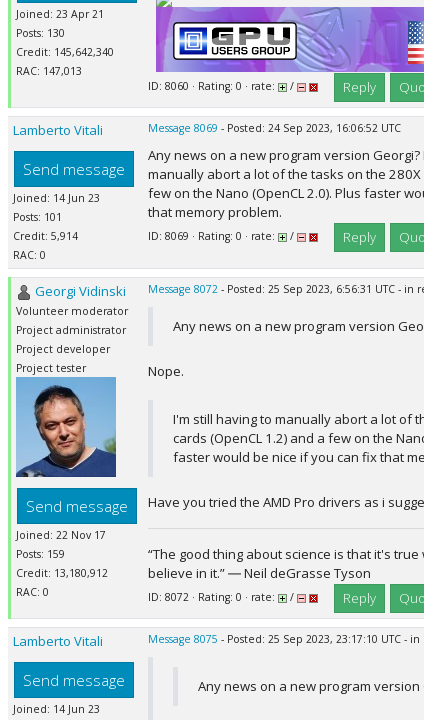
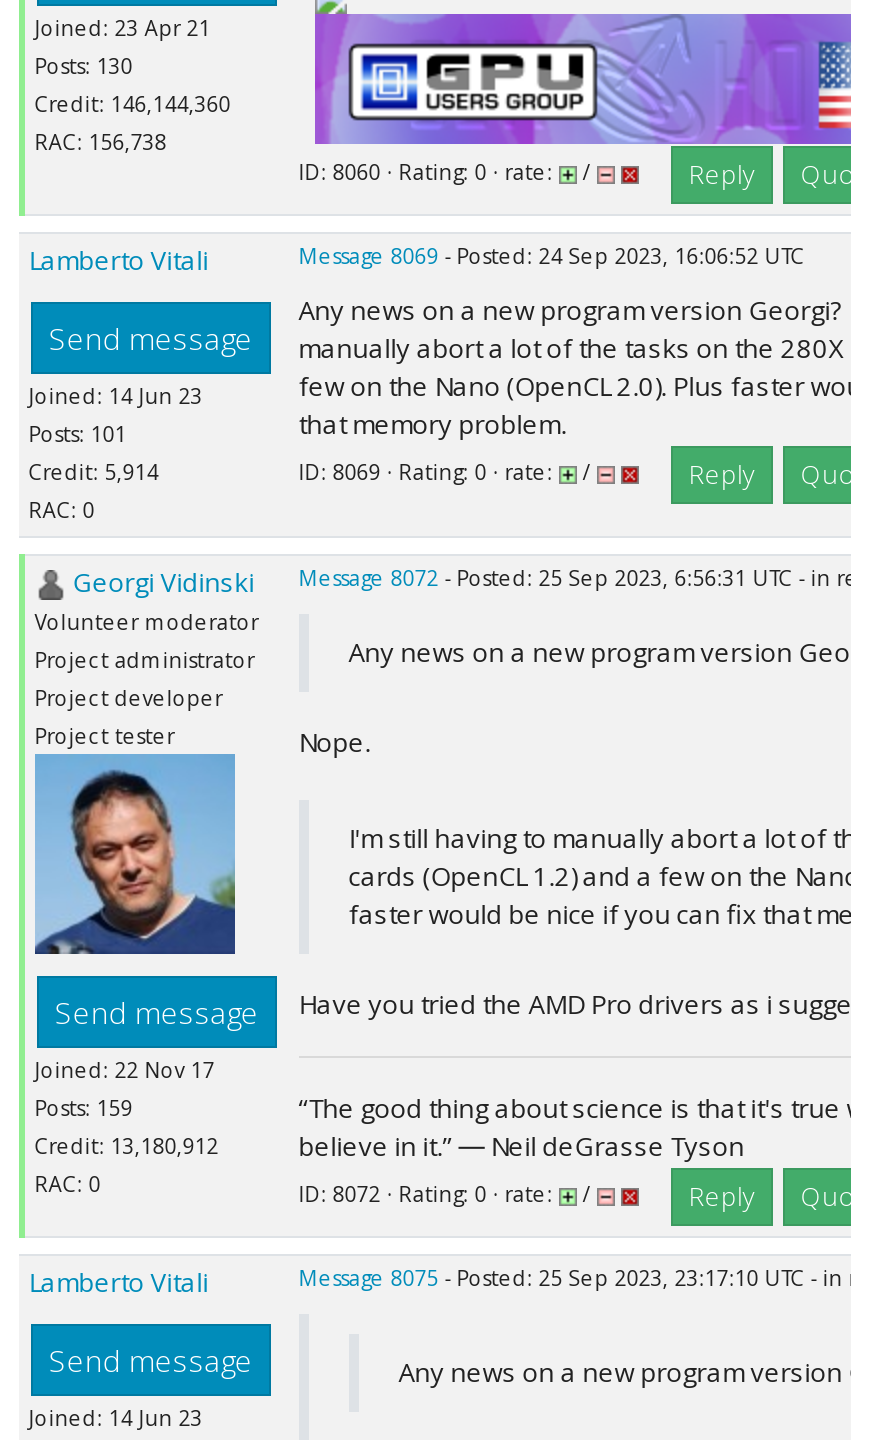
[16,45,114,59] Credit: 145,642,340 -> [35,90,231,118] Credit: 146,144,360
[16,64,82,78] RAC: 147,013 -> [35,128,167,156] RAC: 156,738

